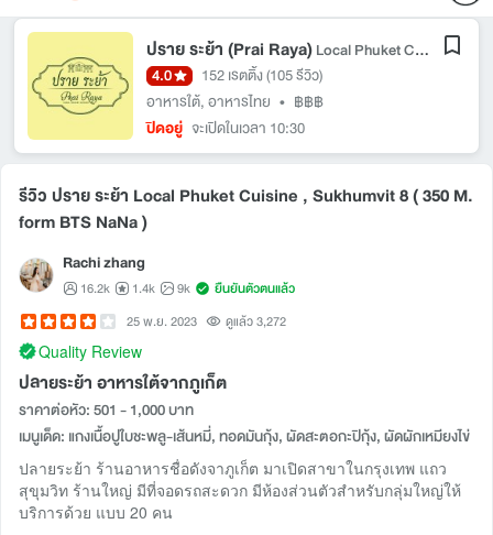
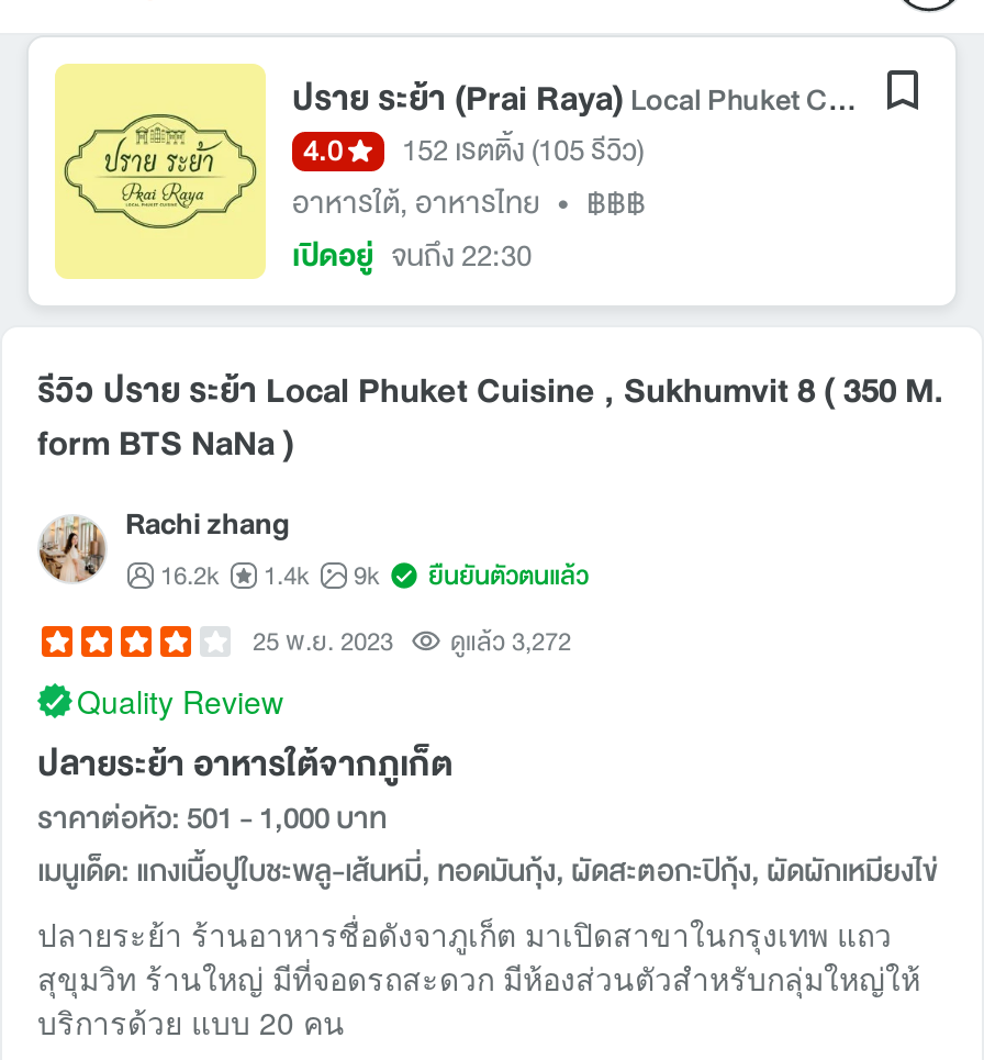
[146,117,305,140] ปิดอยู่ จะเปิดในเวลา 10:30 -> [292,233,532,279] เปิดอยู่ จนถึง 22:30

